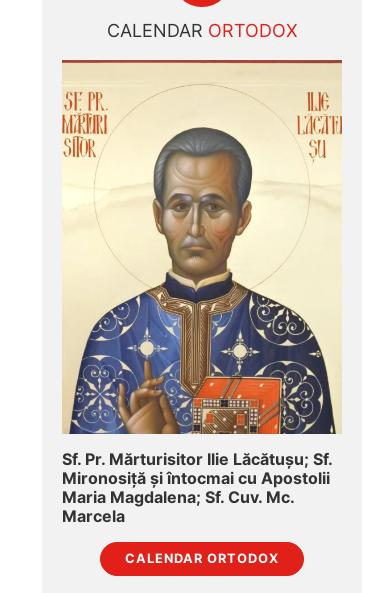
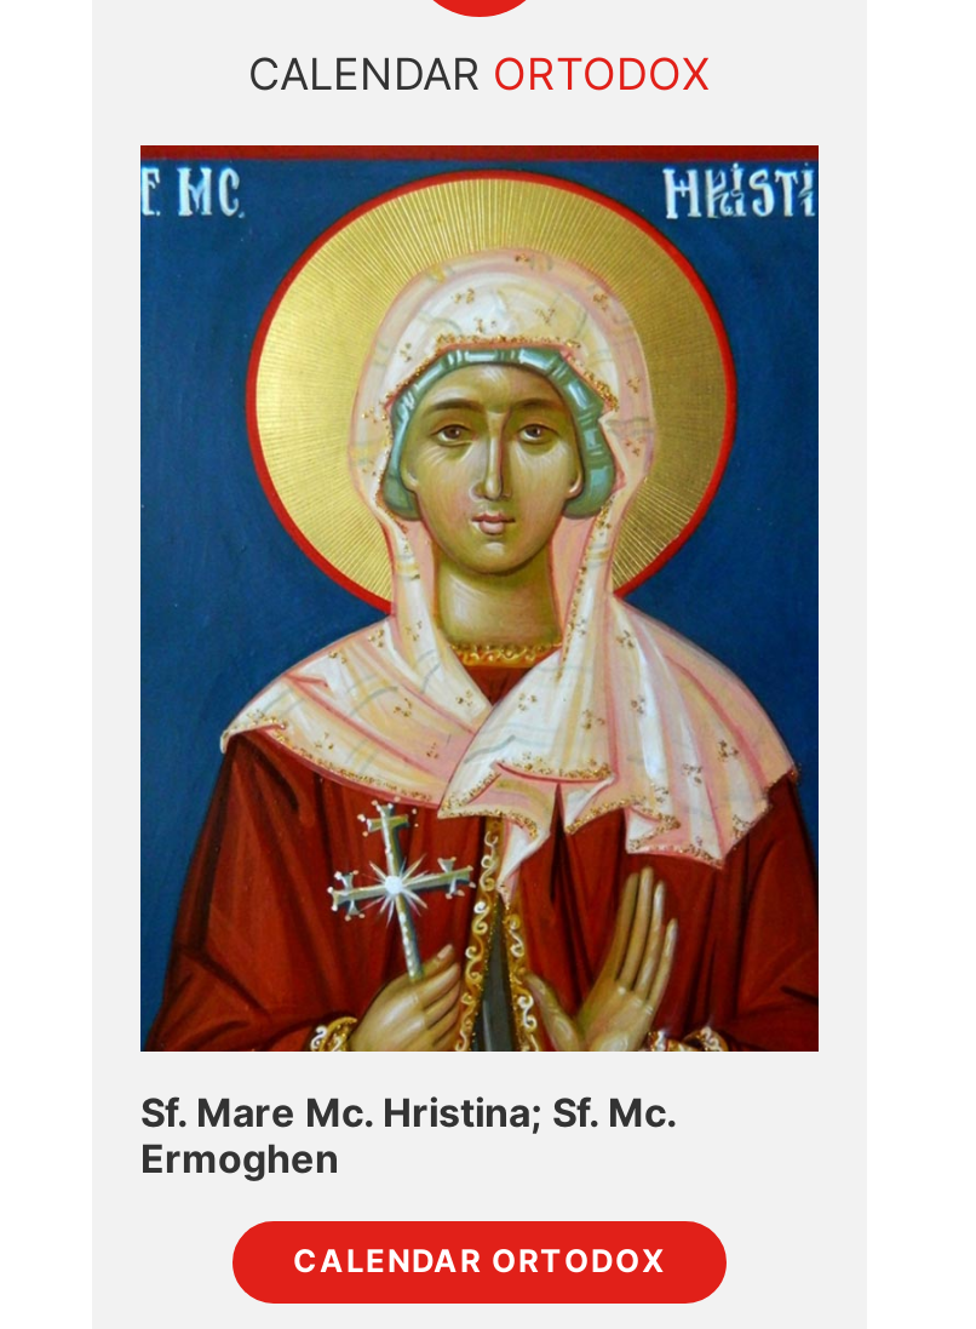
[61,60,343,435] [image] -> [138,148,821,976] [image]
[62,449,332,526] Sf. Pr. Mărturisitor Ilie Lăcătușu; Sf. | Mironosiță şi întocmai cu Apostolii | Maria Magdalena; Sf. Cuv. Mc. | Marcela -> [140,1087,676,1181] Sf. Mare Mc. Hristina; Sf. Mc. | Ermoghen

